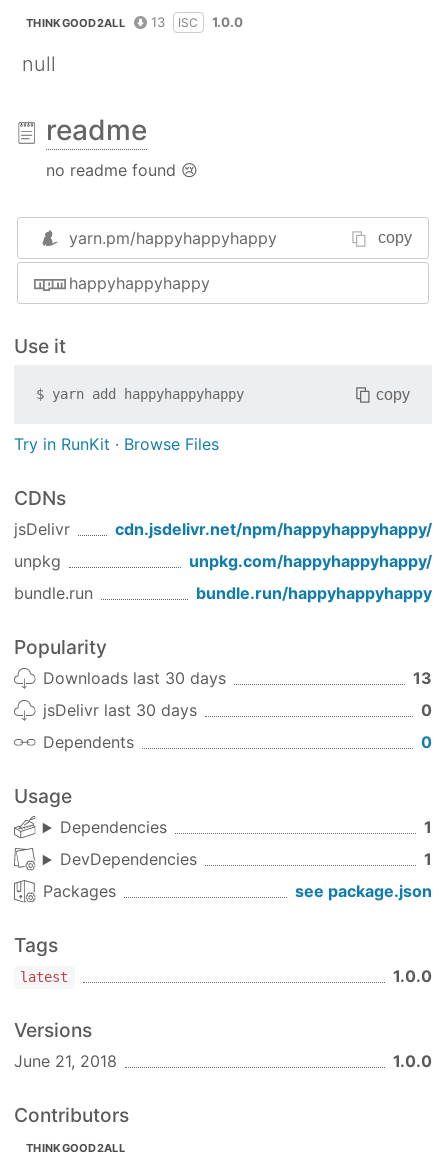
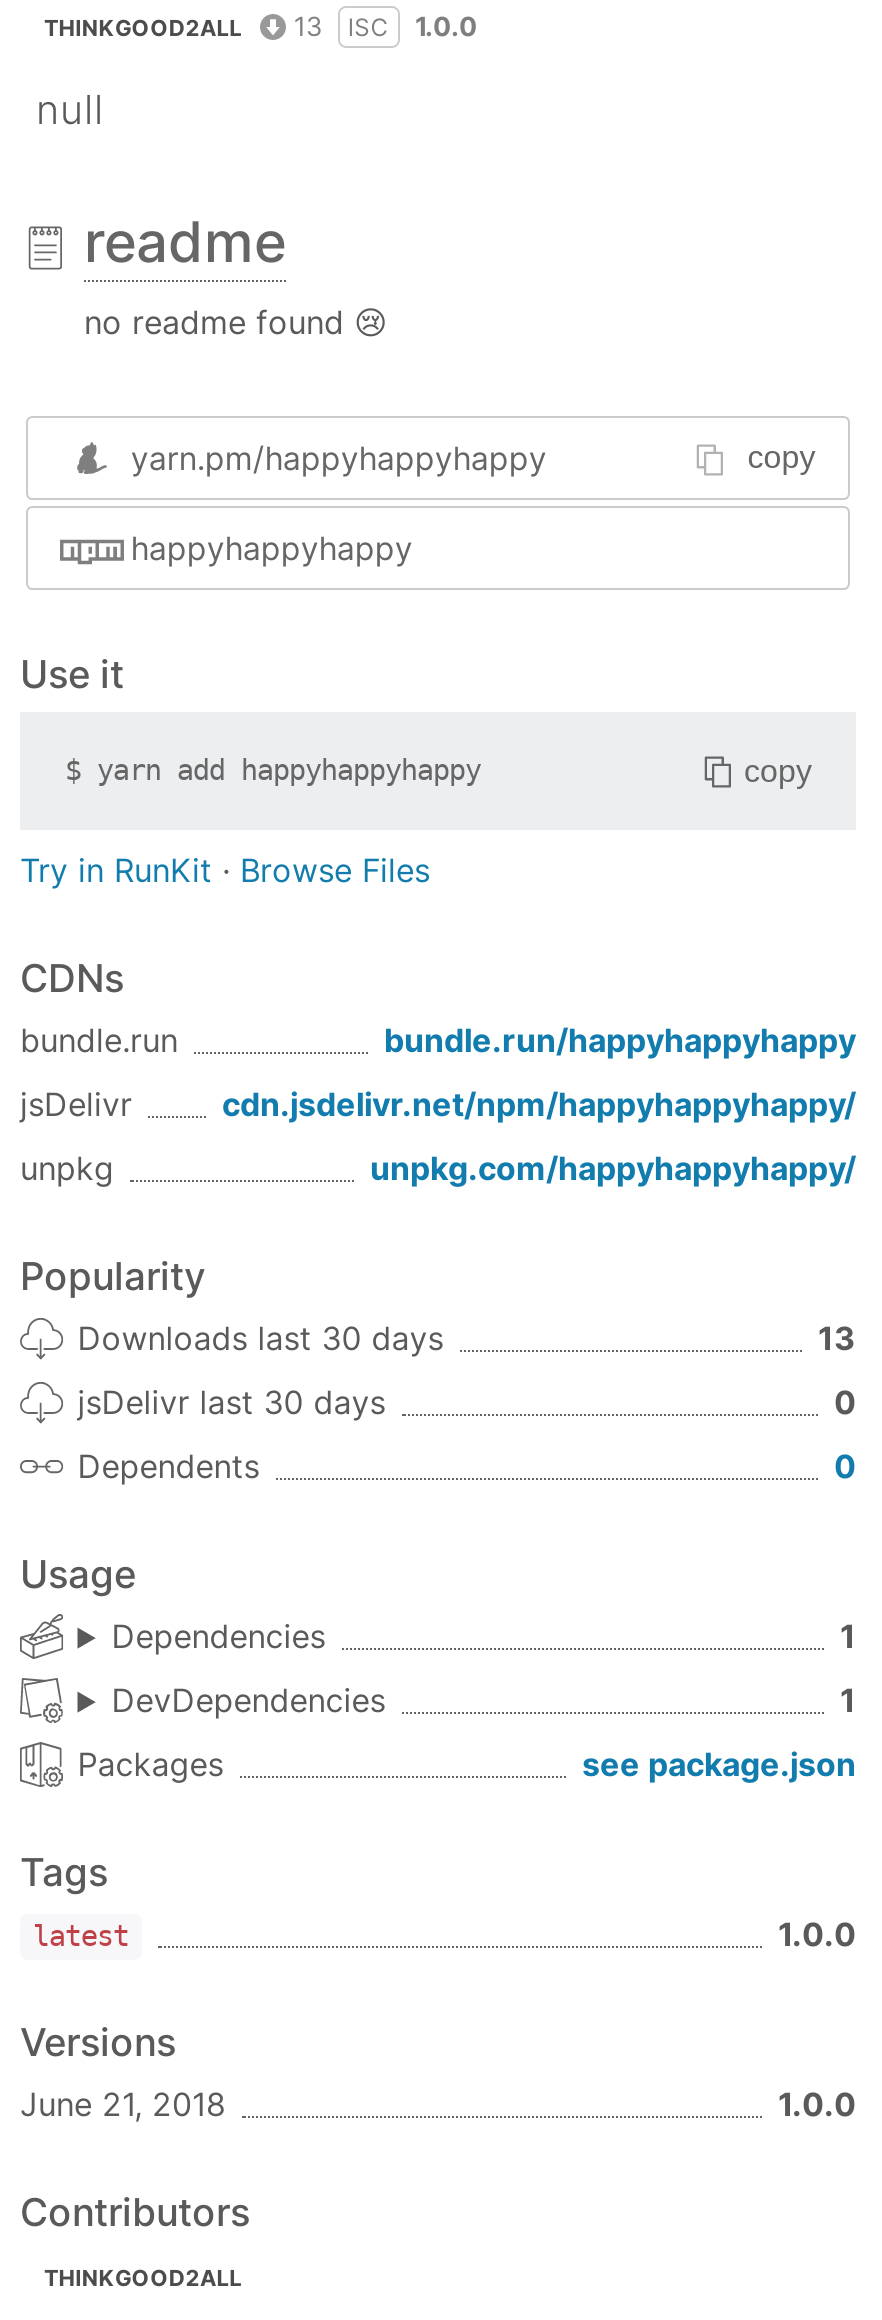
moved [14,519,432,571] -> [20,1085,856,1189]: jsDelivr | cdn.jsdelivr.net/npm/happyhappyhappy/ | unpkg | unpkg.com/happyhappyhappy/
moved [14,583,432,603] -> [20,1021,856,1061]: bundle.run | bundle.run/happyhappyhappy

